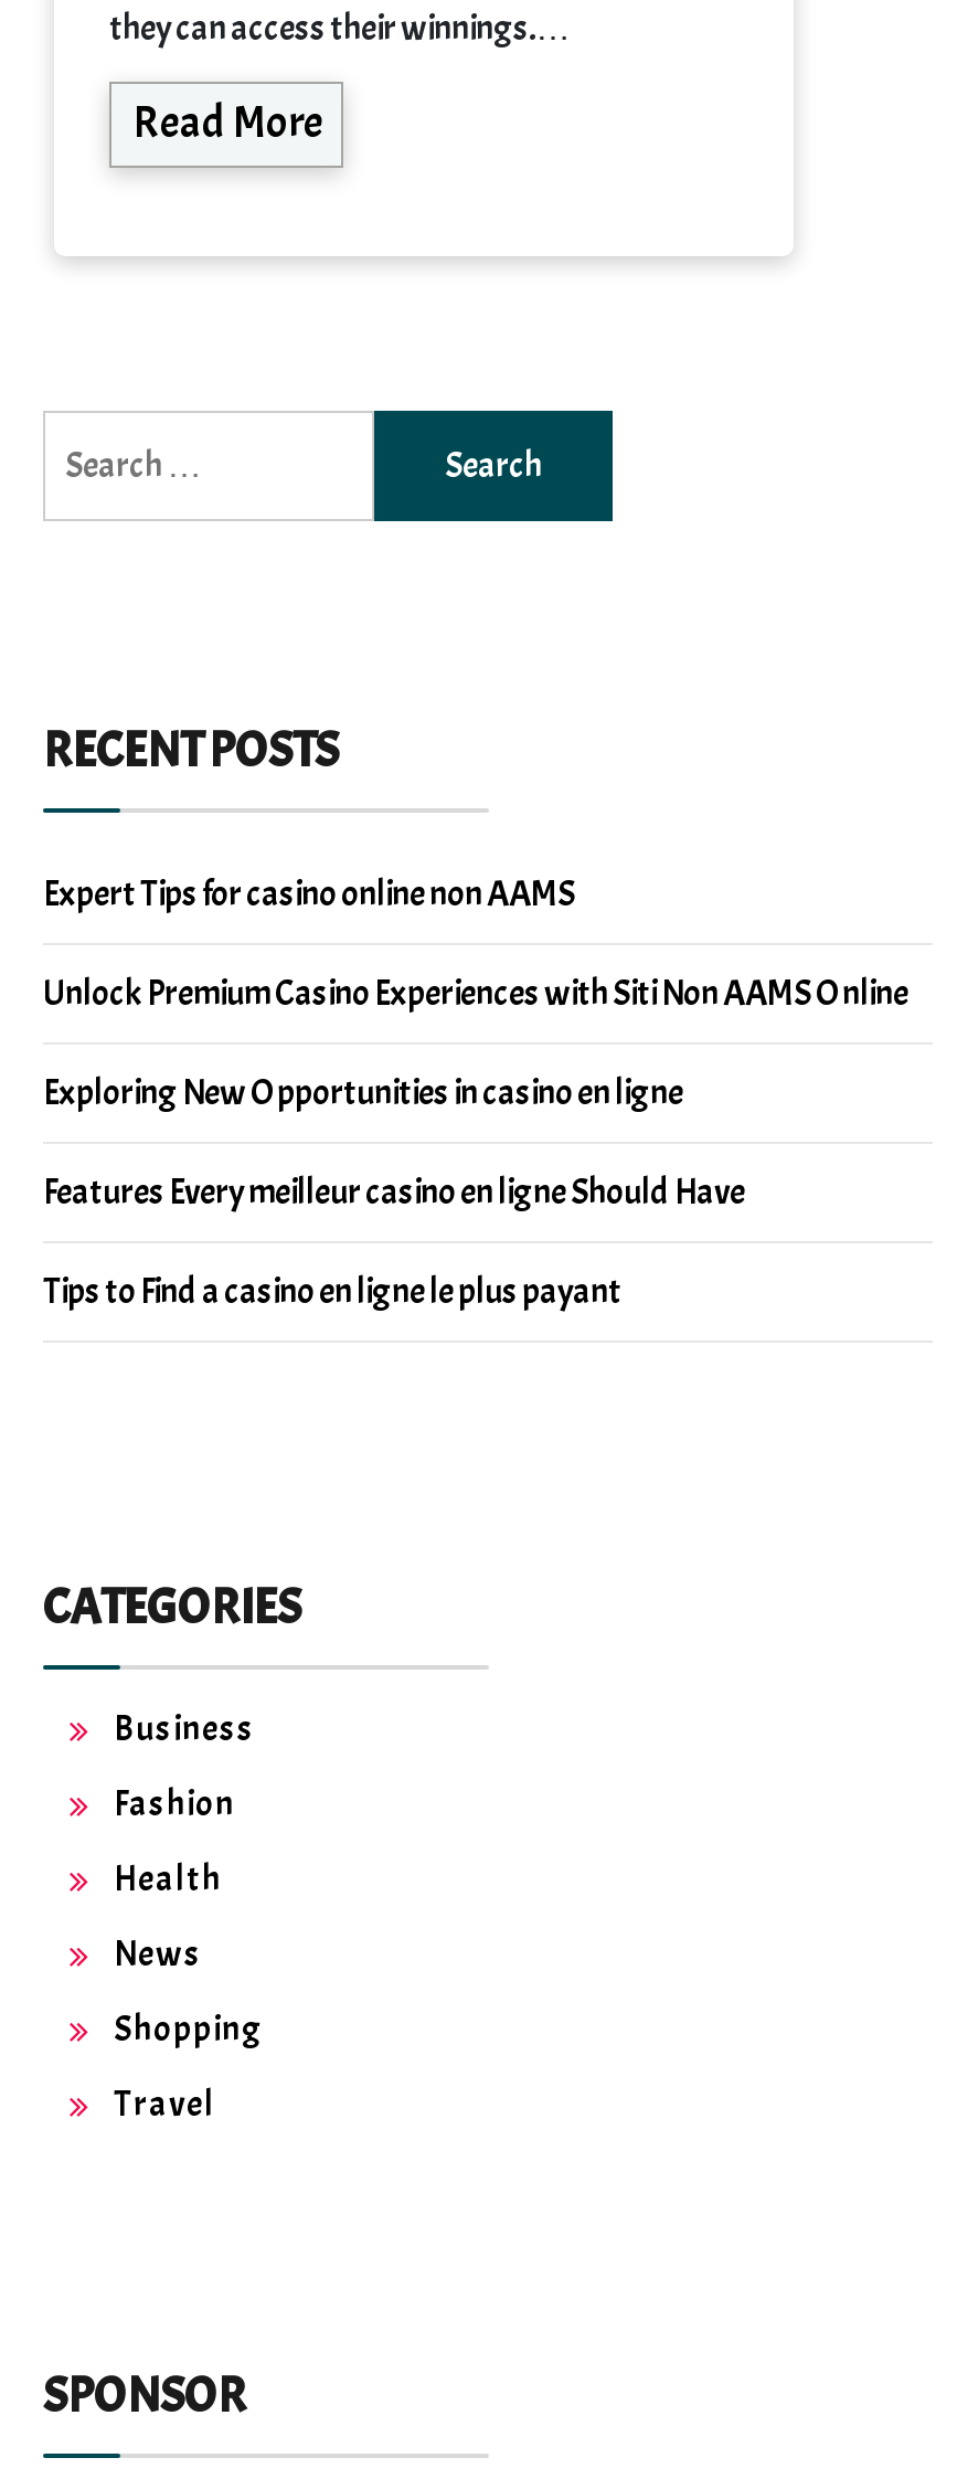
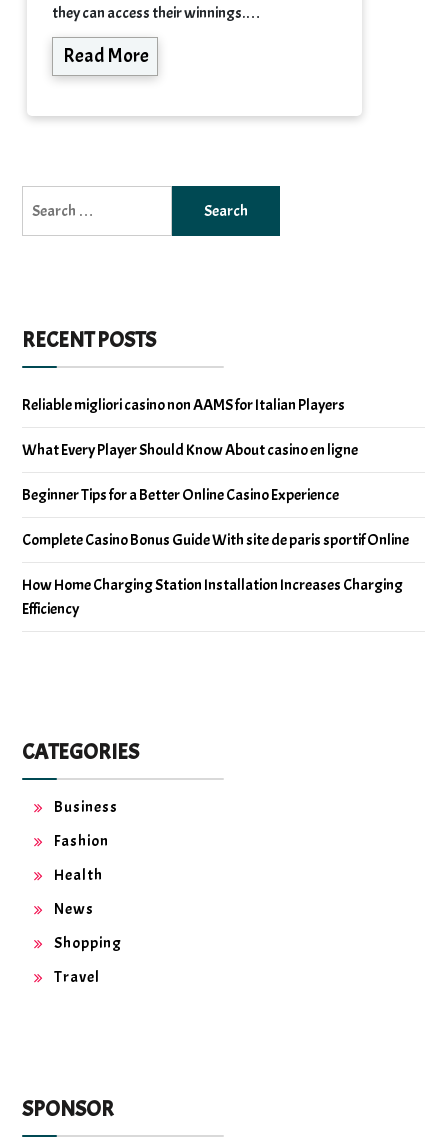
[43,873,575,917] Expert Tips for casino online non AAMS -> [22,395,345,415] Reliable migliori casino non AAMS for Italian Players
[43,973,908,1017] Unlock Premium Casino Experiences with Siti Non AAMS Online -> [22,440,358,460] What Every Player Should Know About casino en ligne
[43,1072,683,1116] Exploring New Opportunities in casino en ligne -> [22,485,339,505] Beginner Tips for a Better Online Casino Experience
[43,1171,745,1216] Features Every meilleur casino en ligne Should Have -> [22,530,409,550] Complete Casino Bonus Guide With site de paris sportif Online
[43,1271,621,1315] Tips to Find a casino en ligne le plus payant -> [22,575,403,619] How Home Charging Station Installation Increases Charging | Efficiency

